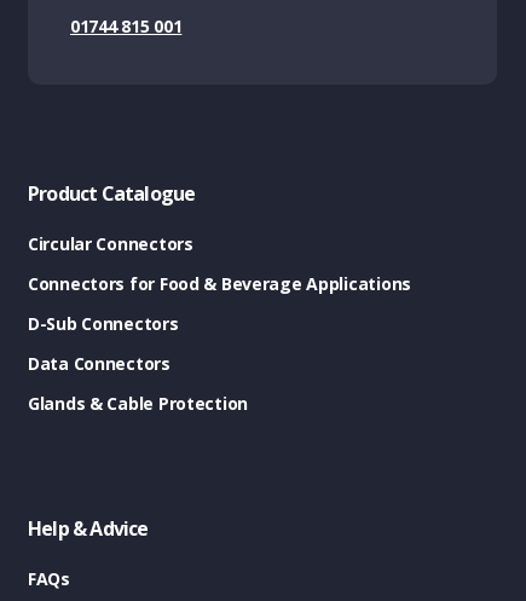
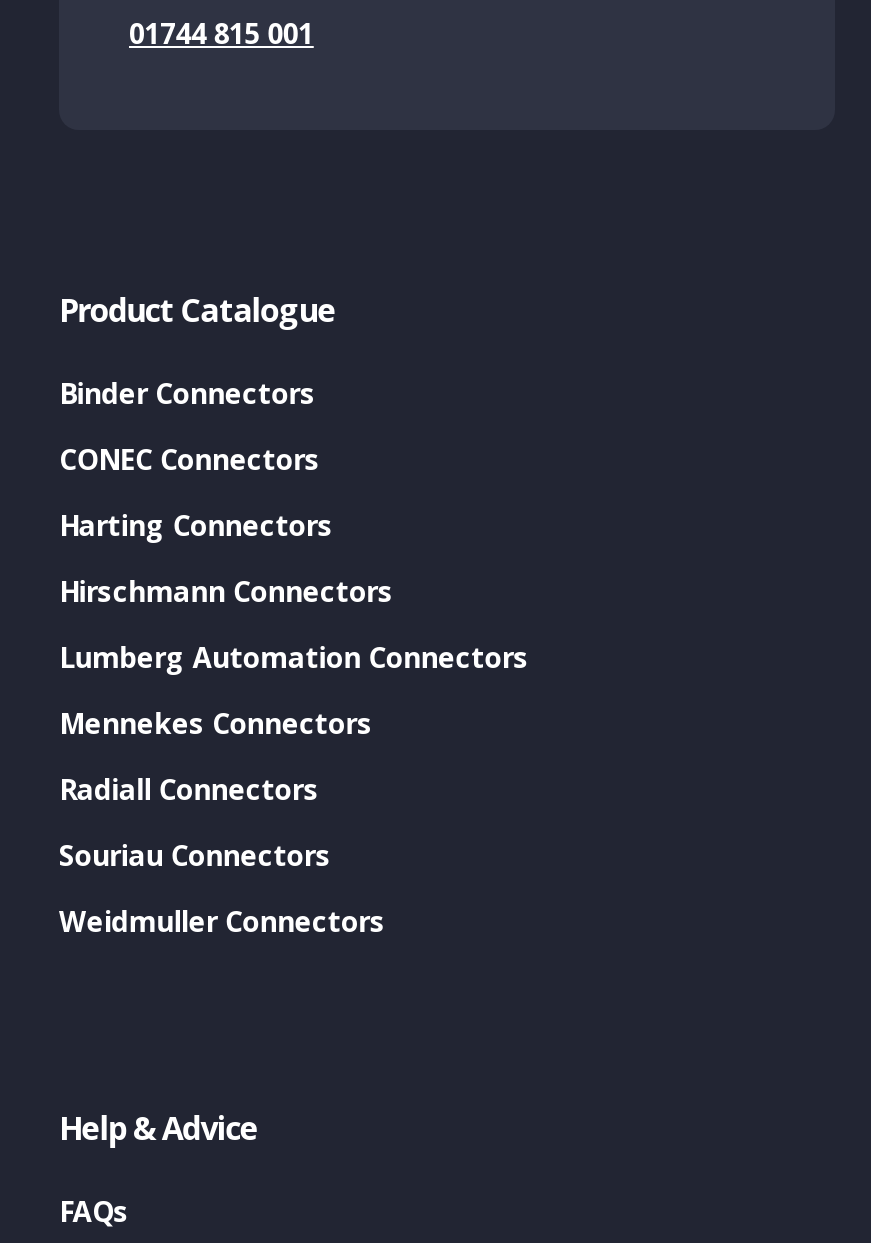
[28,233,411,415] Circular Connectors | Connectors for Food & Beverage Applications | D-Sub Connectors | Data Connectors | Glands & Cable Protection -> [59,375,529,941] Binder Connectors | CONEC Connectors | Harting Connectors | Hirschmann Connectors | Lumberg Automation Connectors | Mennekes Connectors | Radiall Connectors | Souriau Connectors | Weidmuller Connectors

